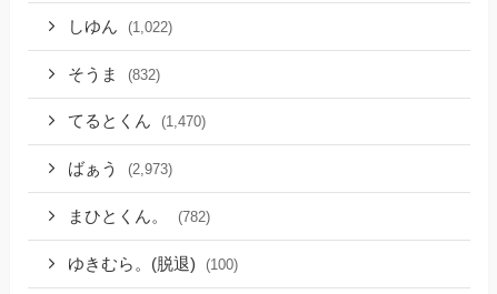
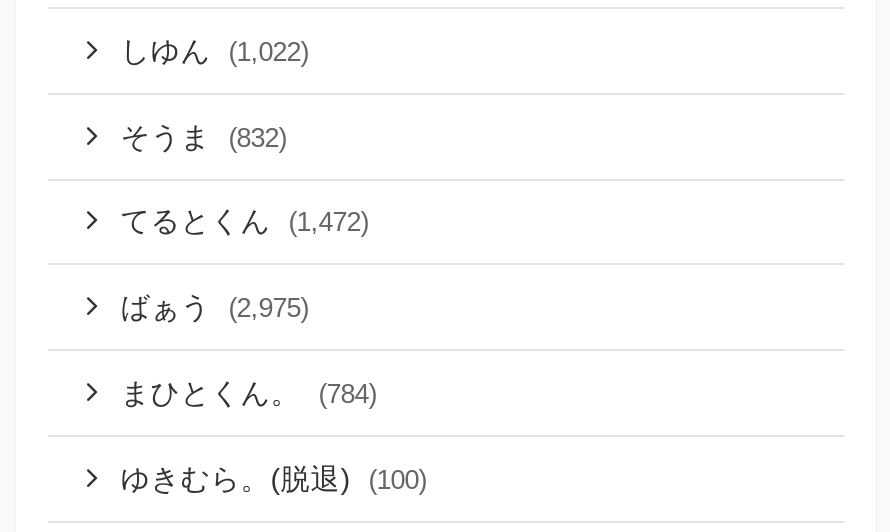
[68,112,206,130] てるとくん (1,470) -> [120,206,368,238] てるとくん (1,472)
[68,160,173,178] ばぁう (2,973) -> [120,291,308,323] ばぁう (2,975)
[68,207,210,225] まひとくん。 (782) -> [120,377,376,409] まひとくん。 (784)

